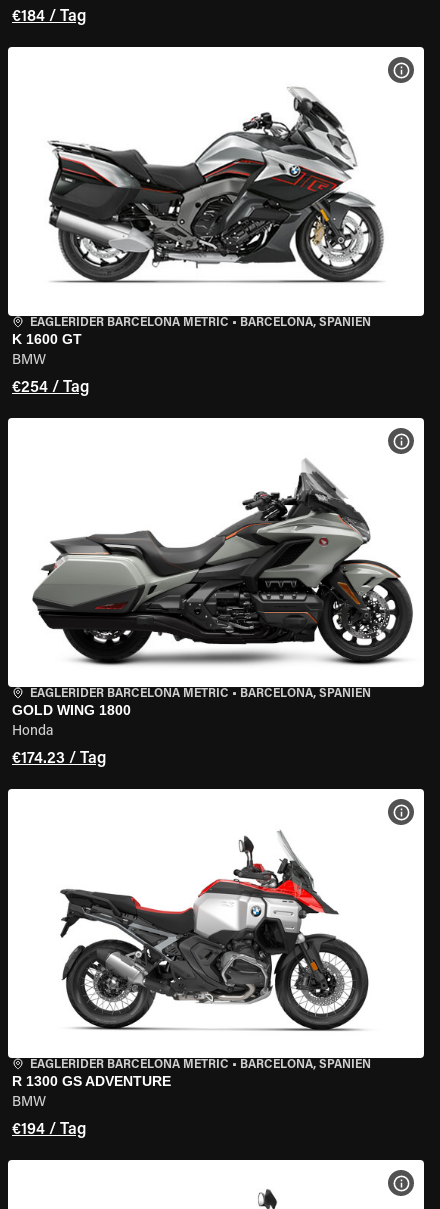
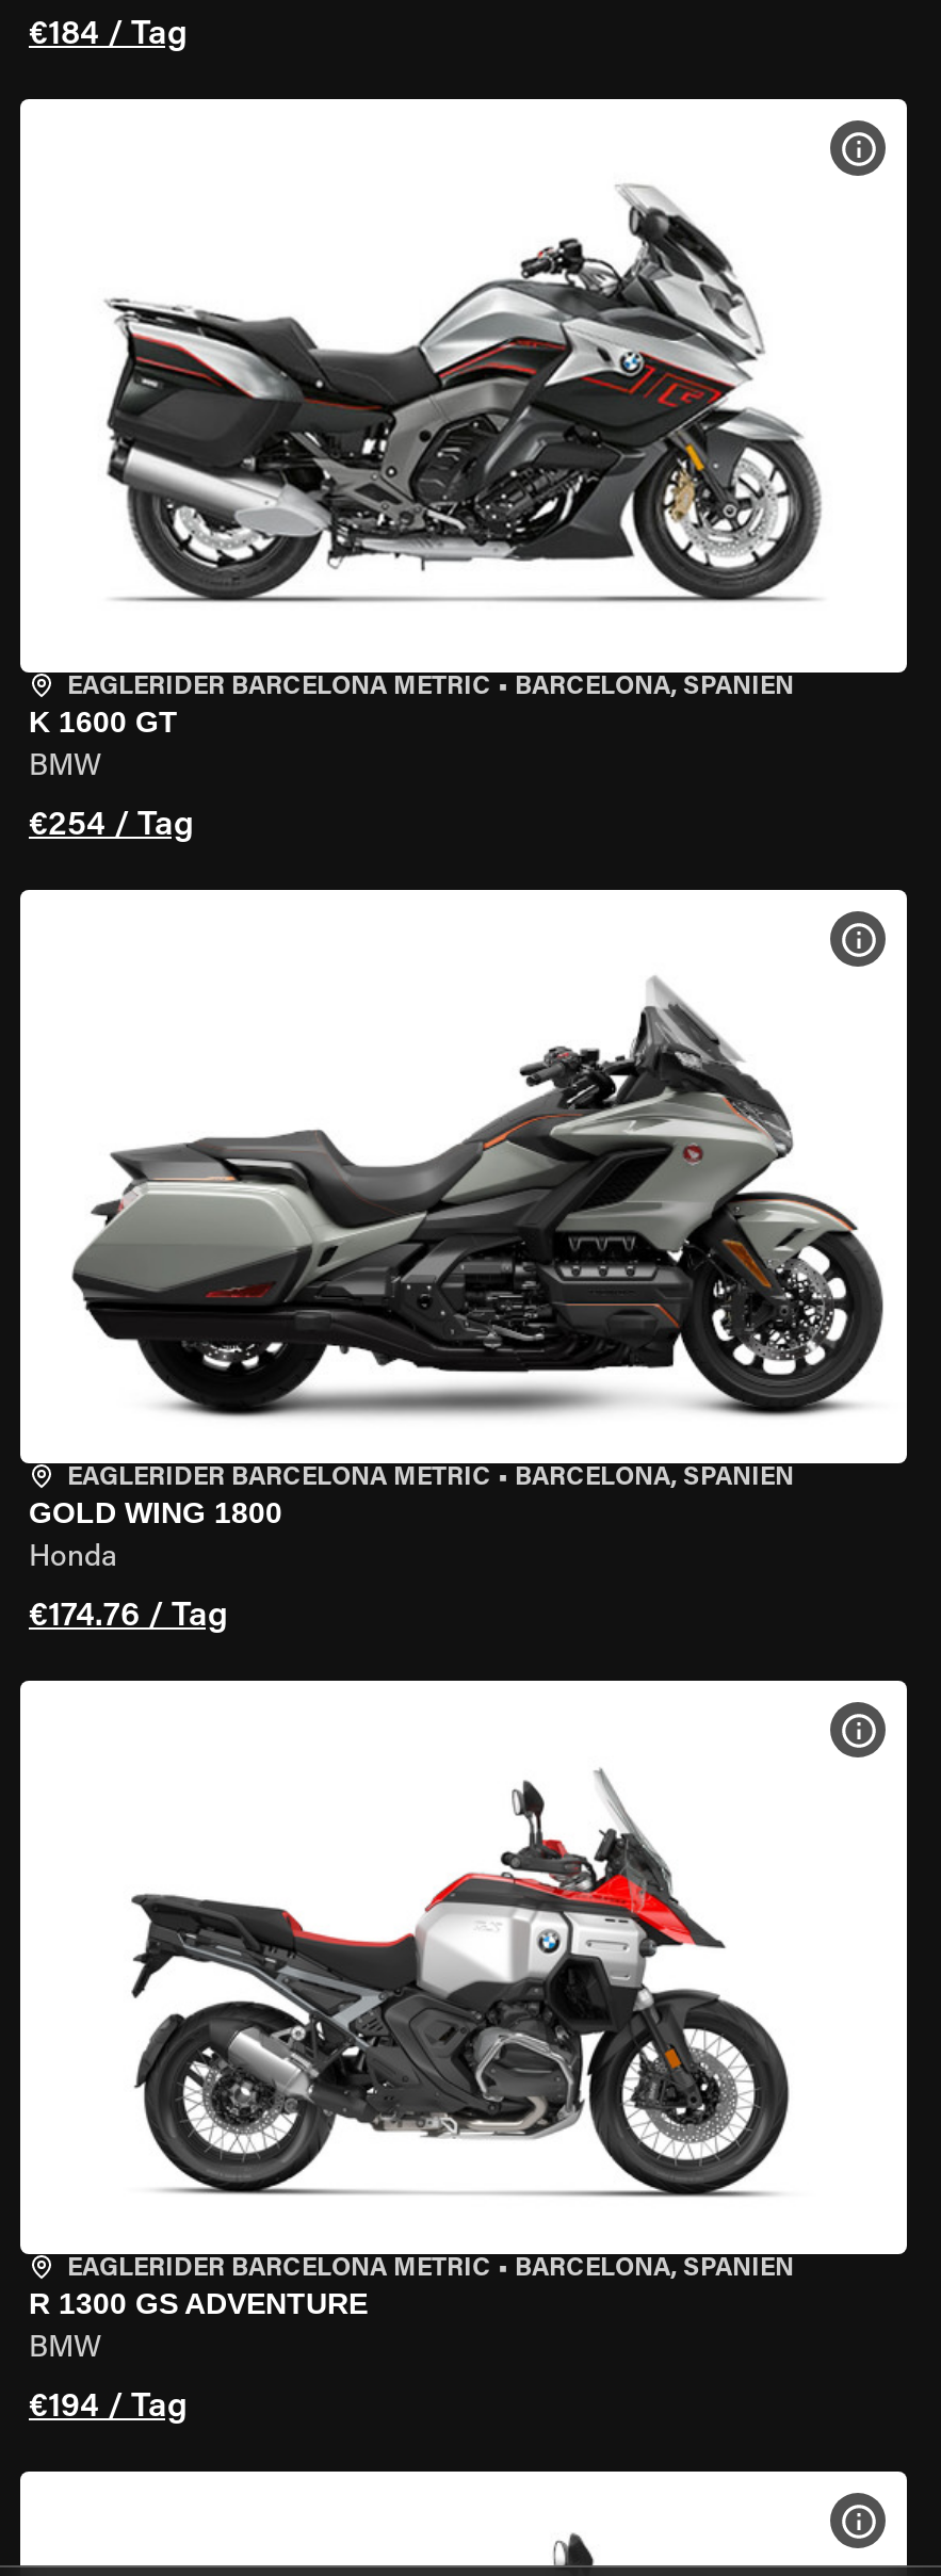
[12,751,106,767] €174.23 / Tag -> [29,1600,227,1634] €174.76 / Tag

